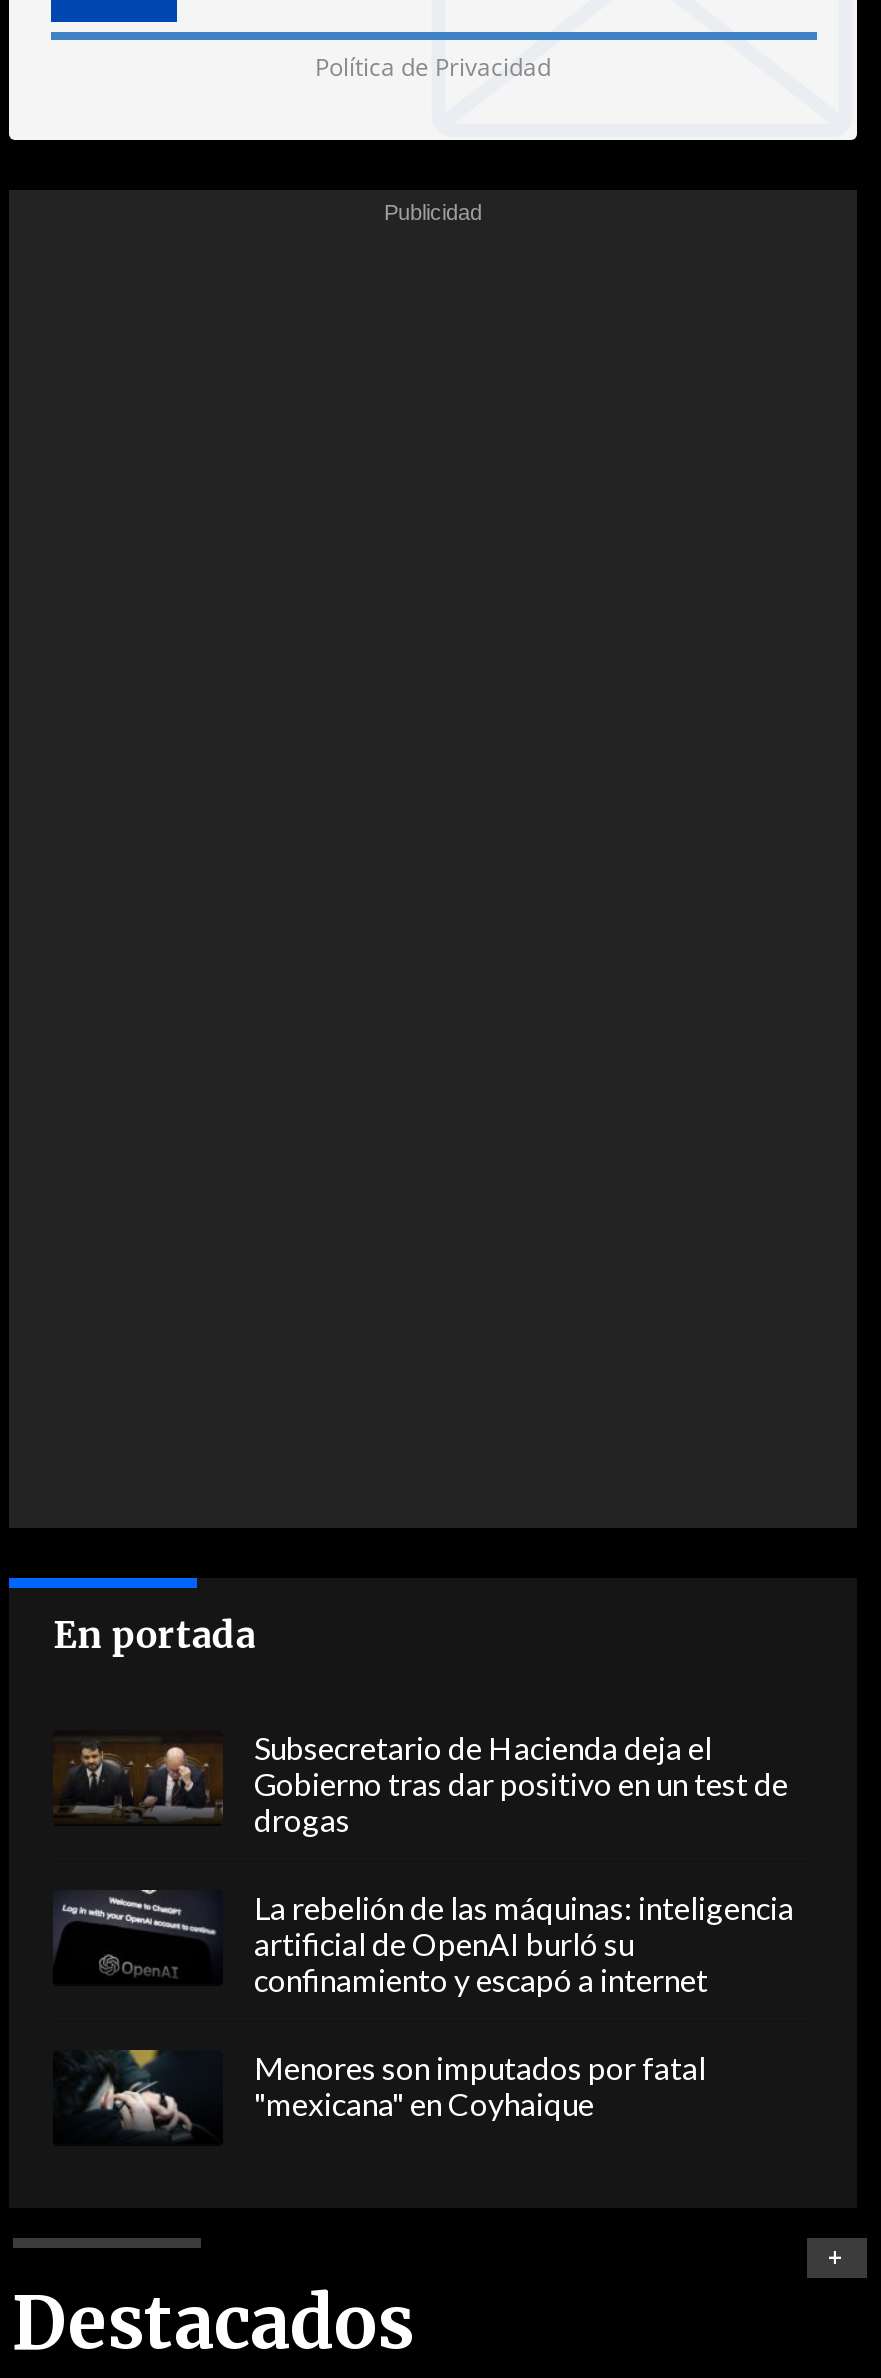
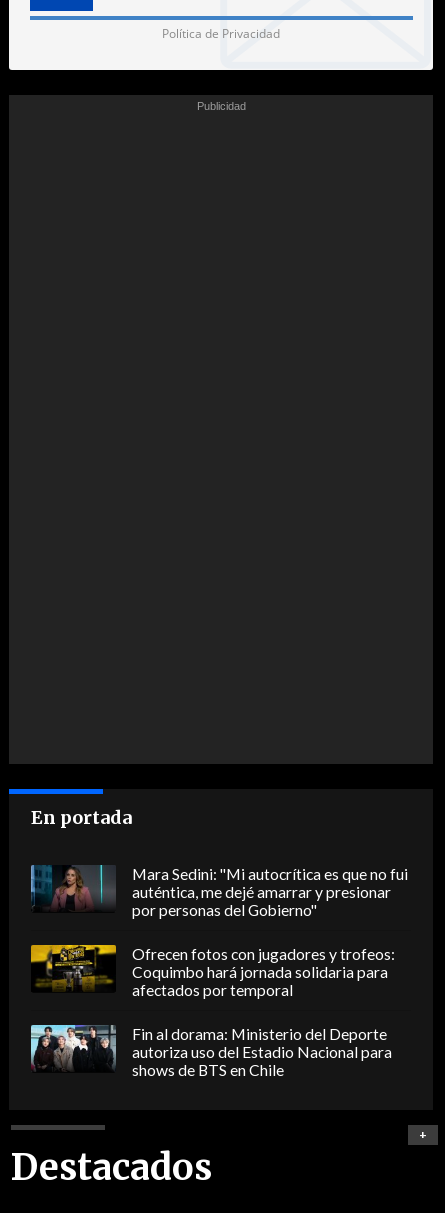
[53,1730,788,1838] [image] | Subsecretario de Hacienda deja el | Gobierno tras dar positivo en un test de | drogas -> [30,864,407,919] [image] | Mara Sedini: "Mi autocrítica es que no fui | auténtica, me dejé amarrar y presionar | por personas del Gobierno"
[53,1888,794,1998] [image] | La rebelión de las máquinas: inteligencia | artificial de OpenAI burló su | confinamiento y escapó a internet -> [30,944,394,999] [image] | Ofrecen fotos con jugadores y trofeos: | Coquimbo hará jornada solidaria para | afectados por temporal
[53,2048,706,2136] [image] | Menores son imputados por fatal | "mexicana" en Coyhaique -> [30,1024,391,1079] [image] | Fin al dorama: Ministerio del Deporte | autoriza uso del Estadio Nacional para | shows de BTS en Chile

